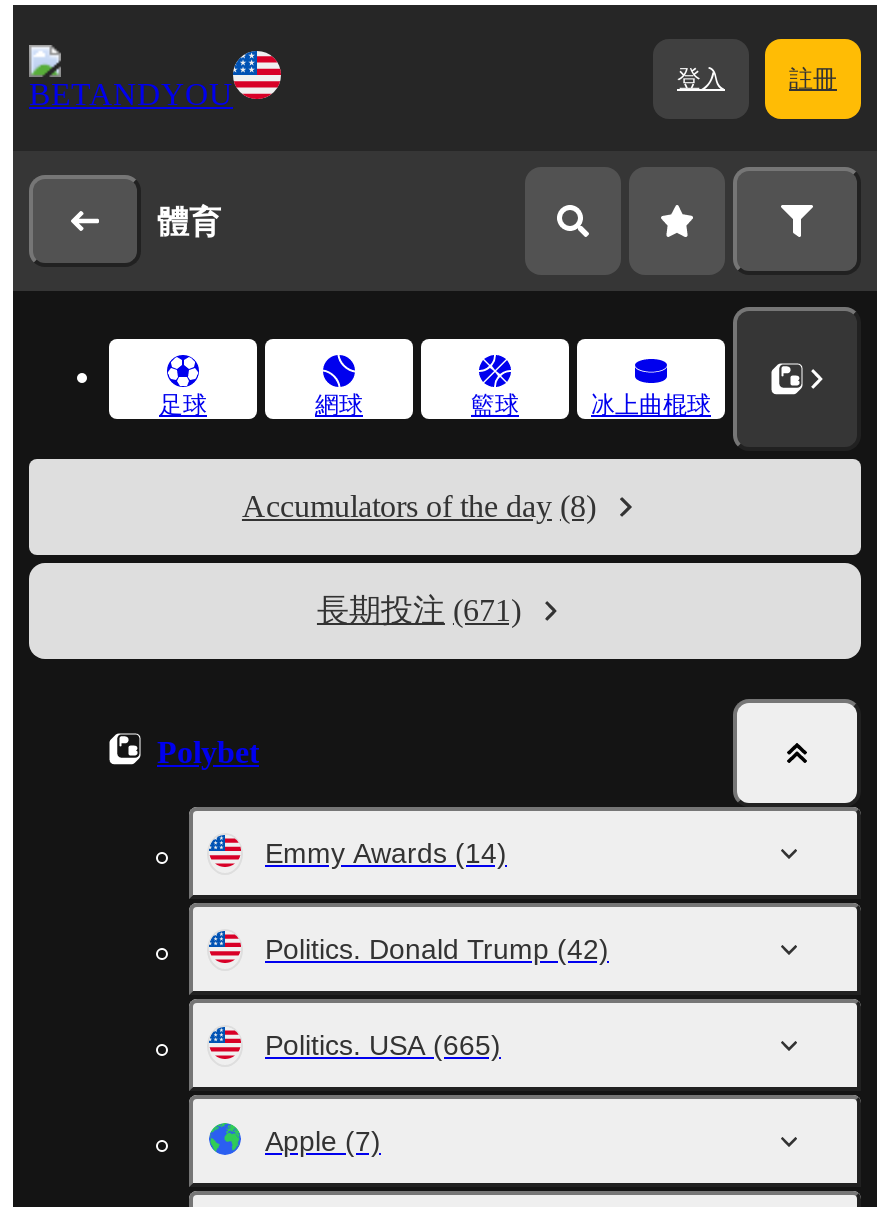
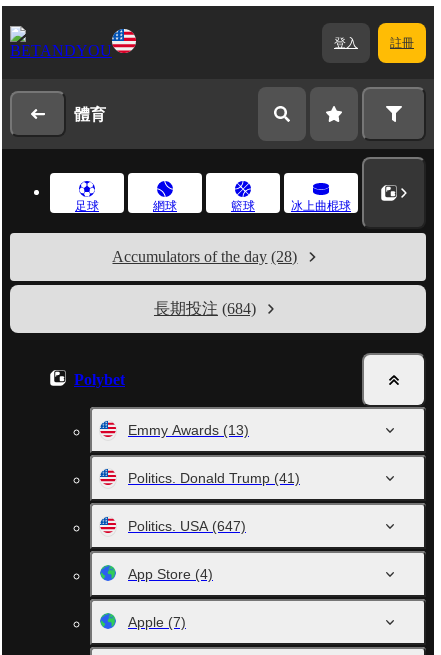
[242,489,596,523] Accumulators of the day (8) -> [112,248,297,265] Accumulators of the day (28)
[317,593,521,627] 長期投注 (671) -> [154,300,256,317] 長期投注 (684)
[265,837,609,1061] Emmy Awards (14) | Politics. Donald Trump (42) | Politics. USA (665) -> [128,422,300,582] Emmy Awards (13) | Politics. Donald Trump (41) | Politics. USA (647) | App Store (4)

